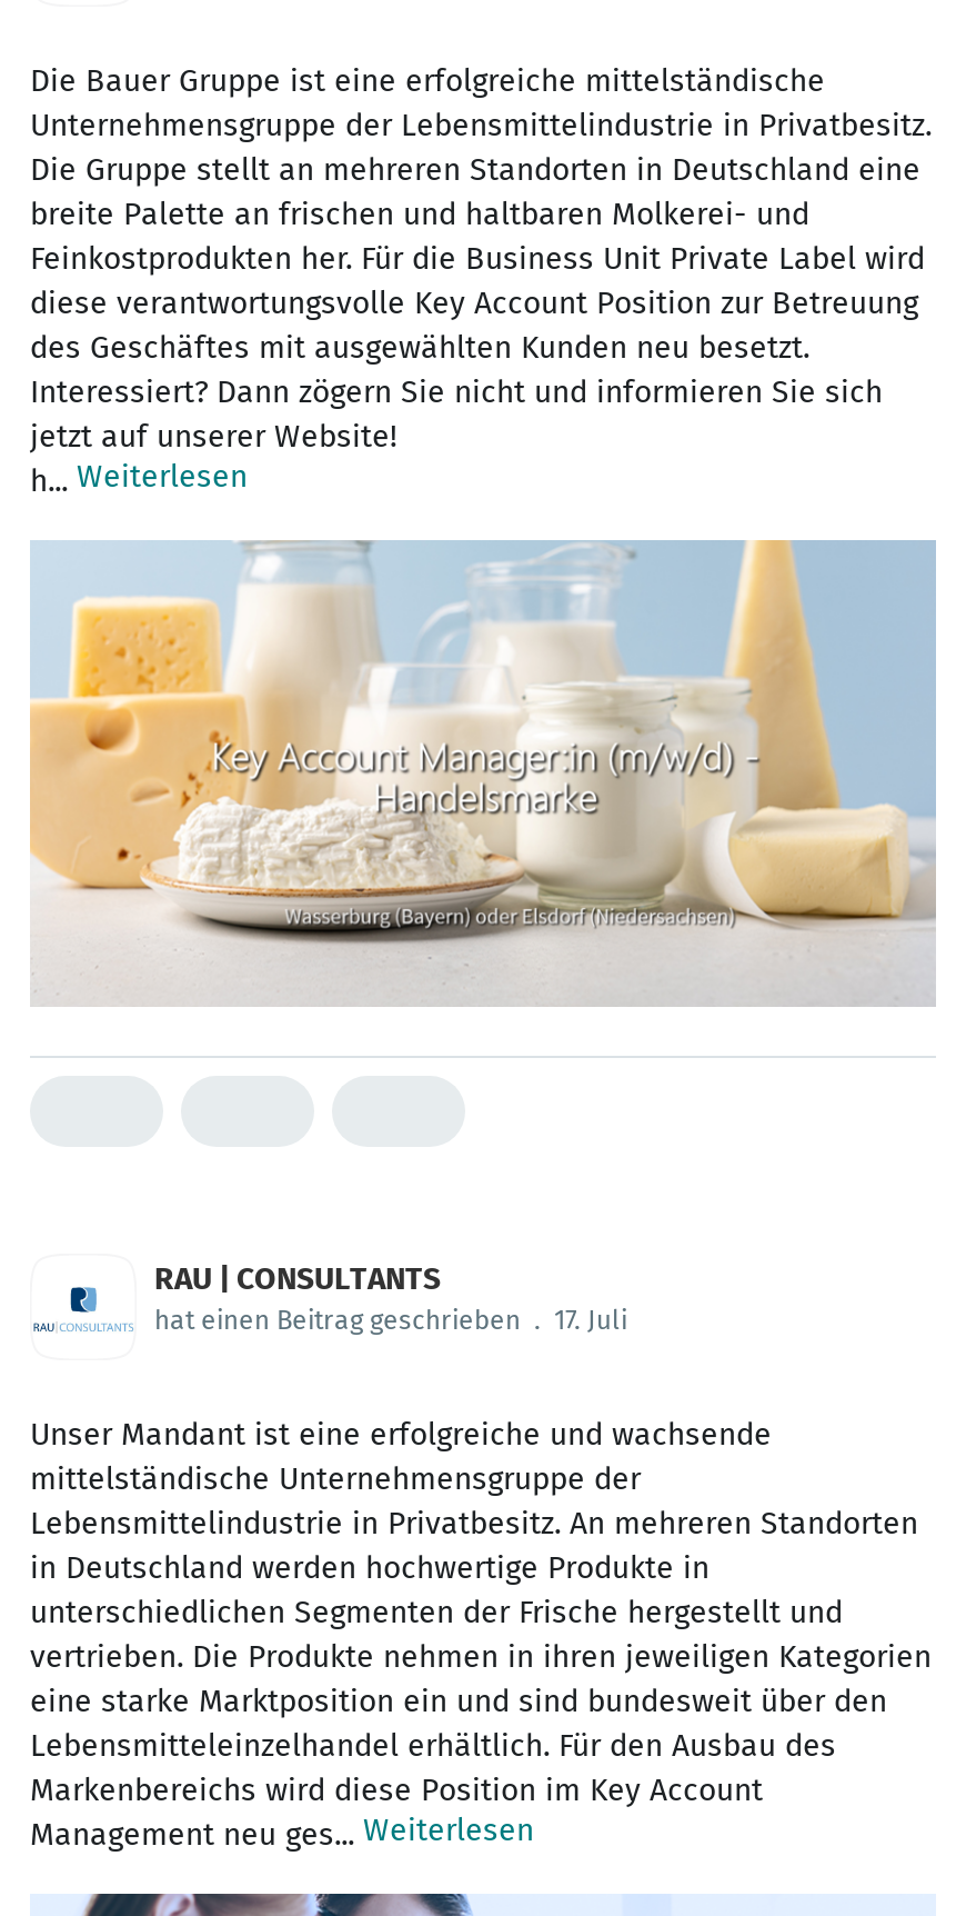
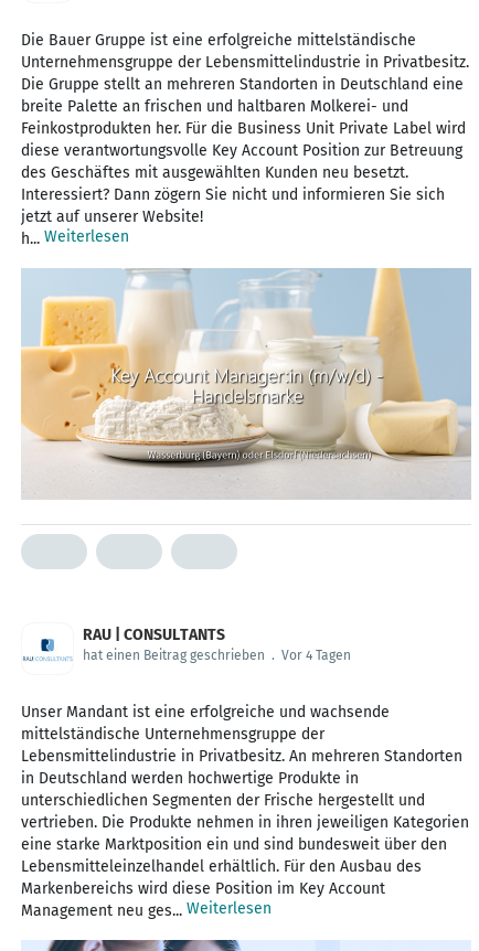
[154,1304,627,1335] hat einen Beitrag geschrieben . 17. Juli -> [83,647,351,663] hat einen Beitrag geschrieben . Vor 4 Tagen

